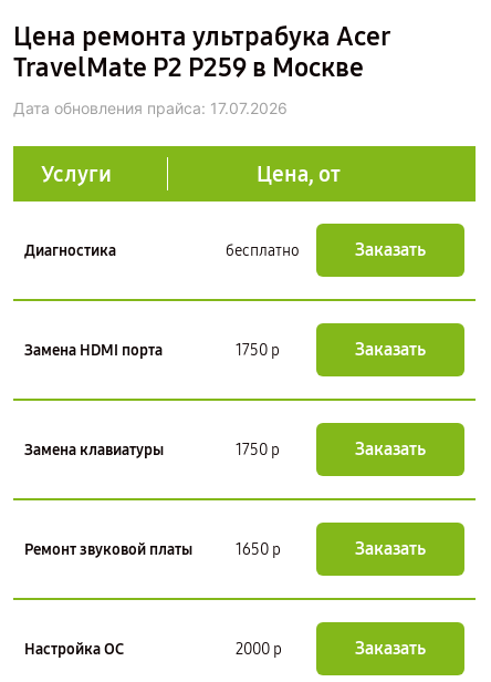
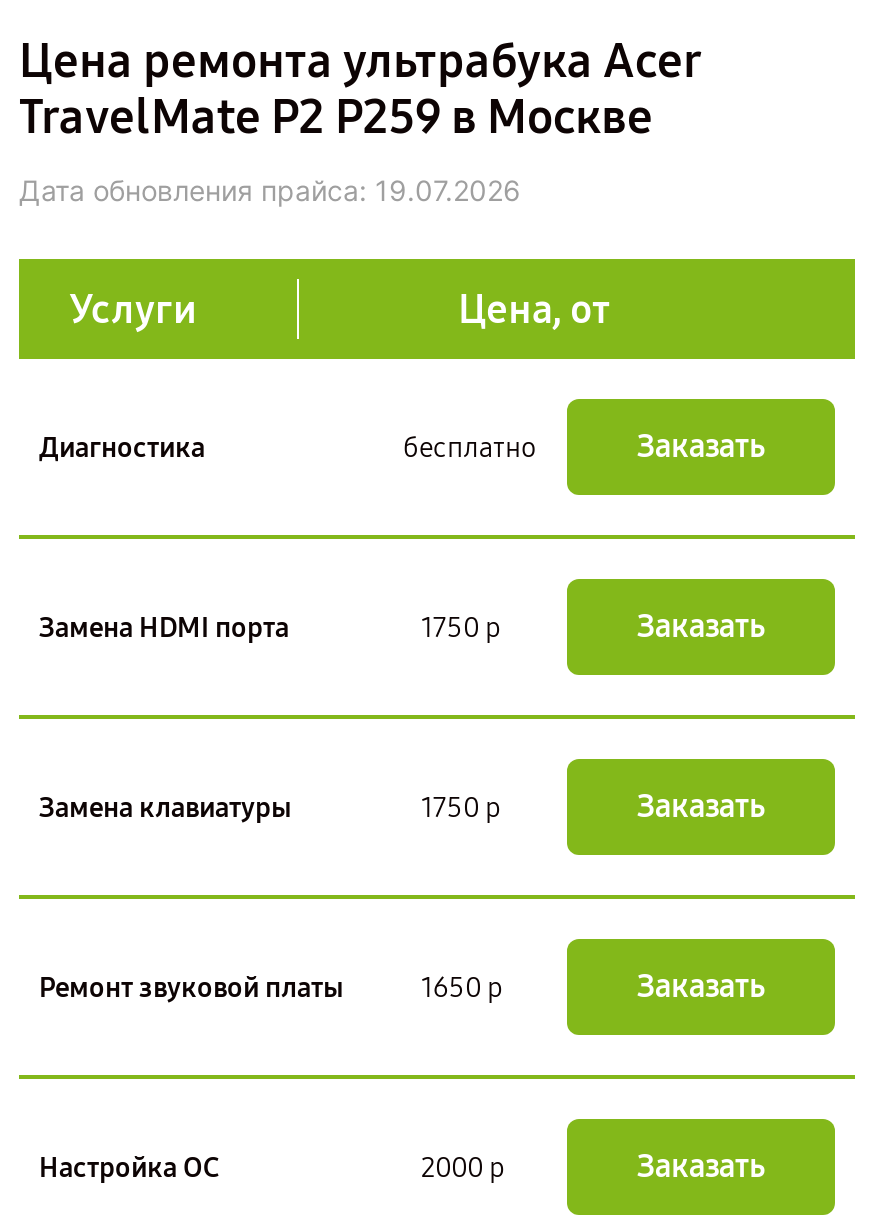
[13,99,288,117] Дата обновления прайса: 17.07.2026 -> [19,173,521,207] Дата обновления прайса: 19.07.2026

